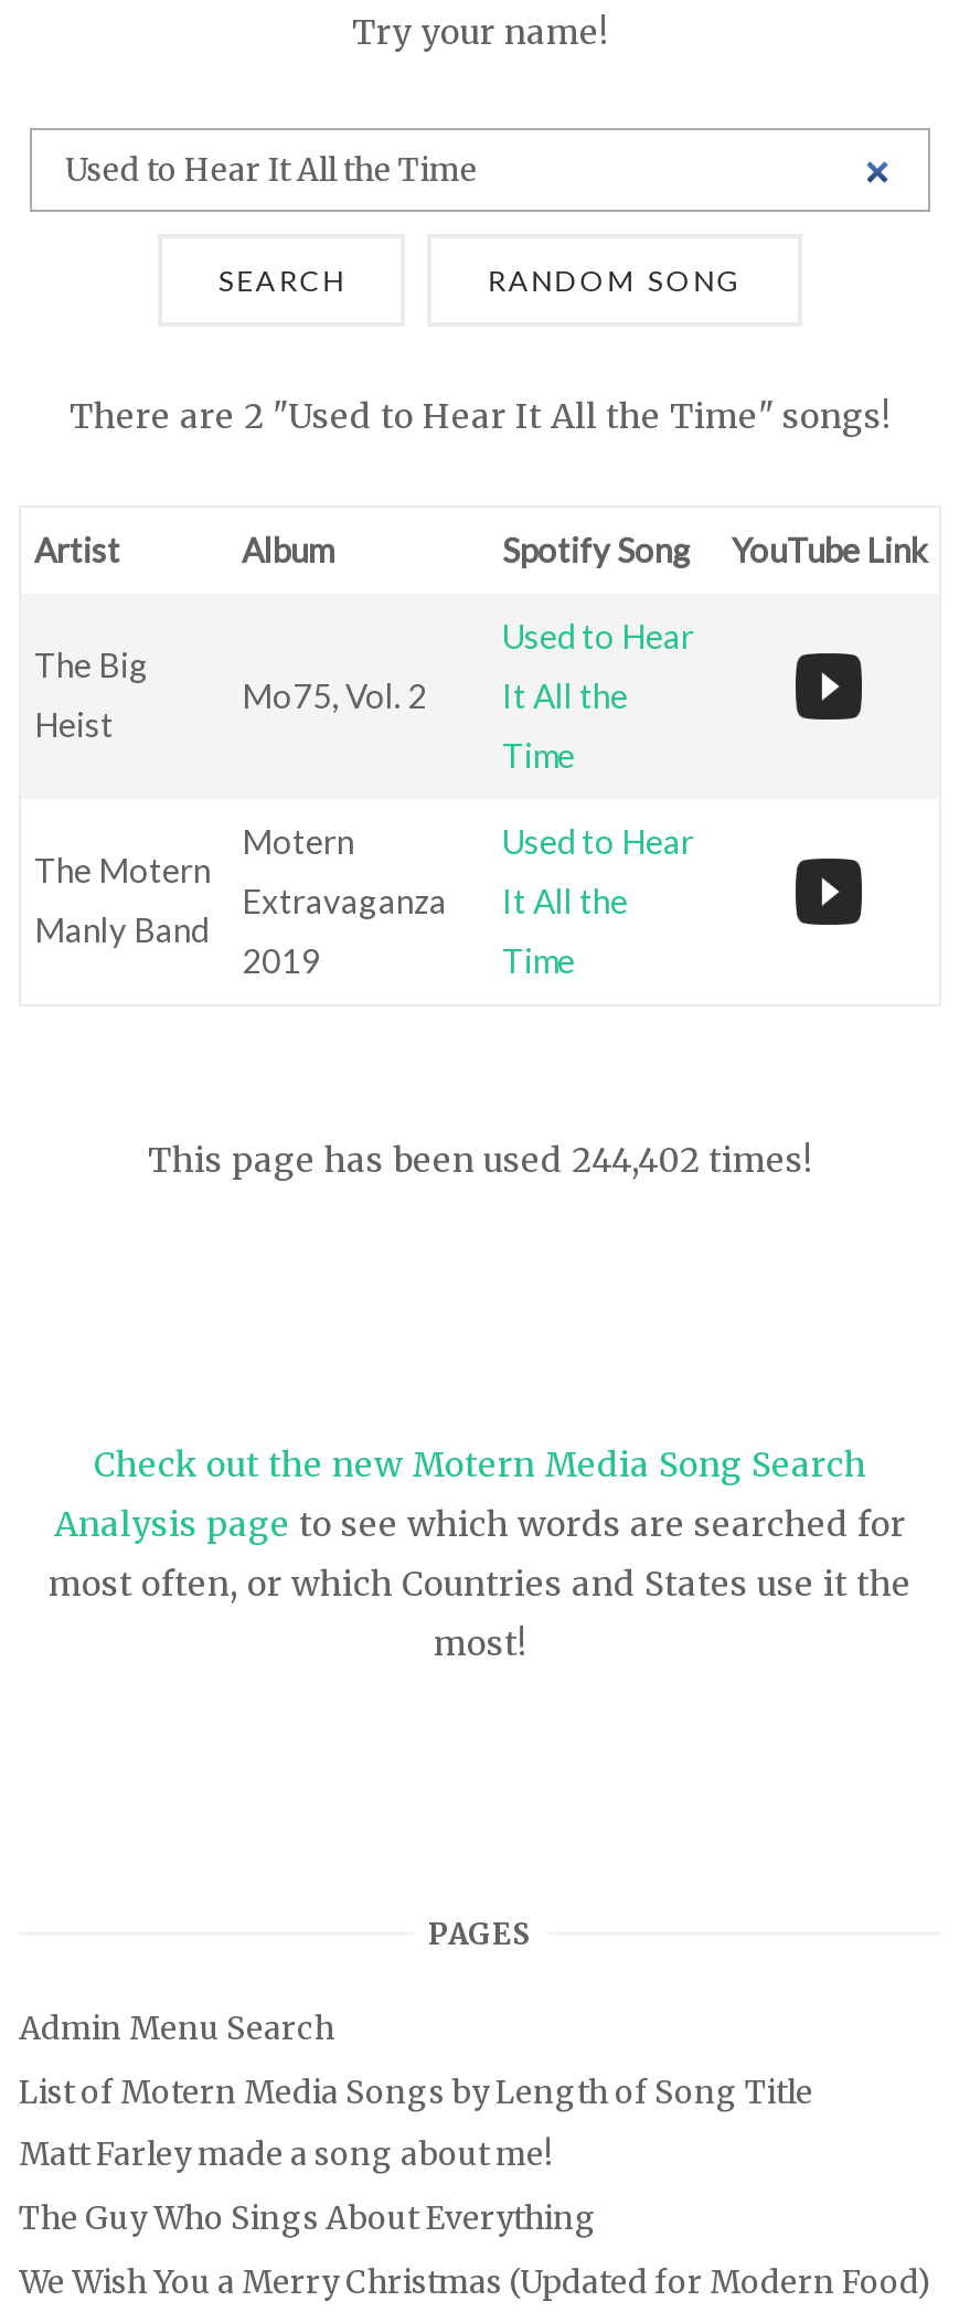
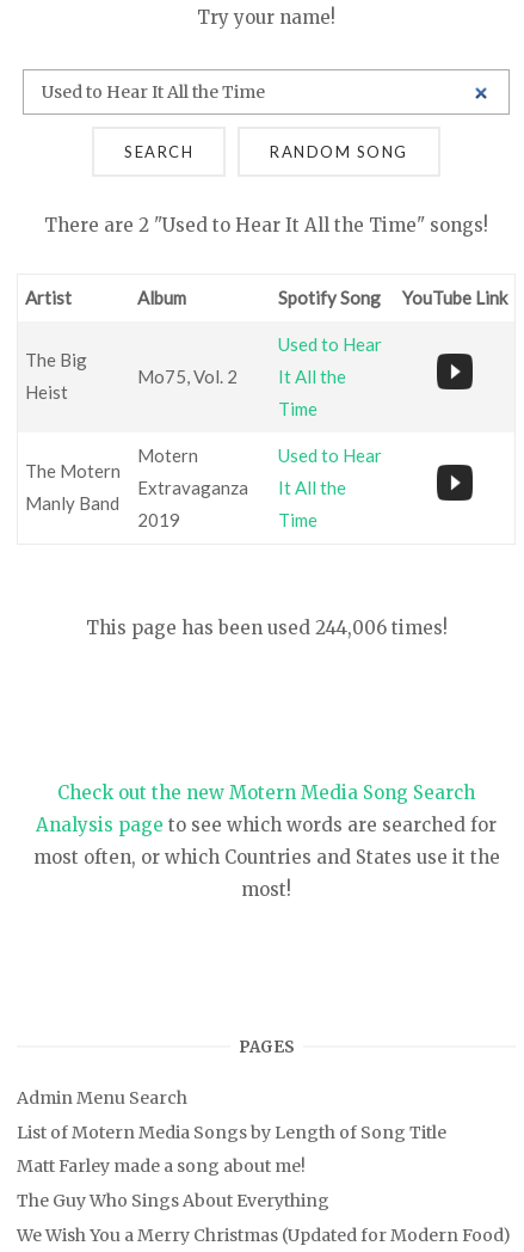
[148,1140,812,1182] This page has been used 244,402 times! -> [85,617,447,640] This page has been used 244,006 times!

